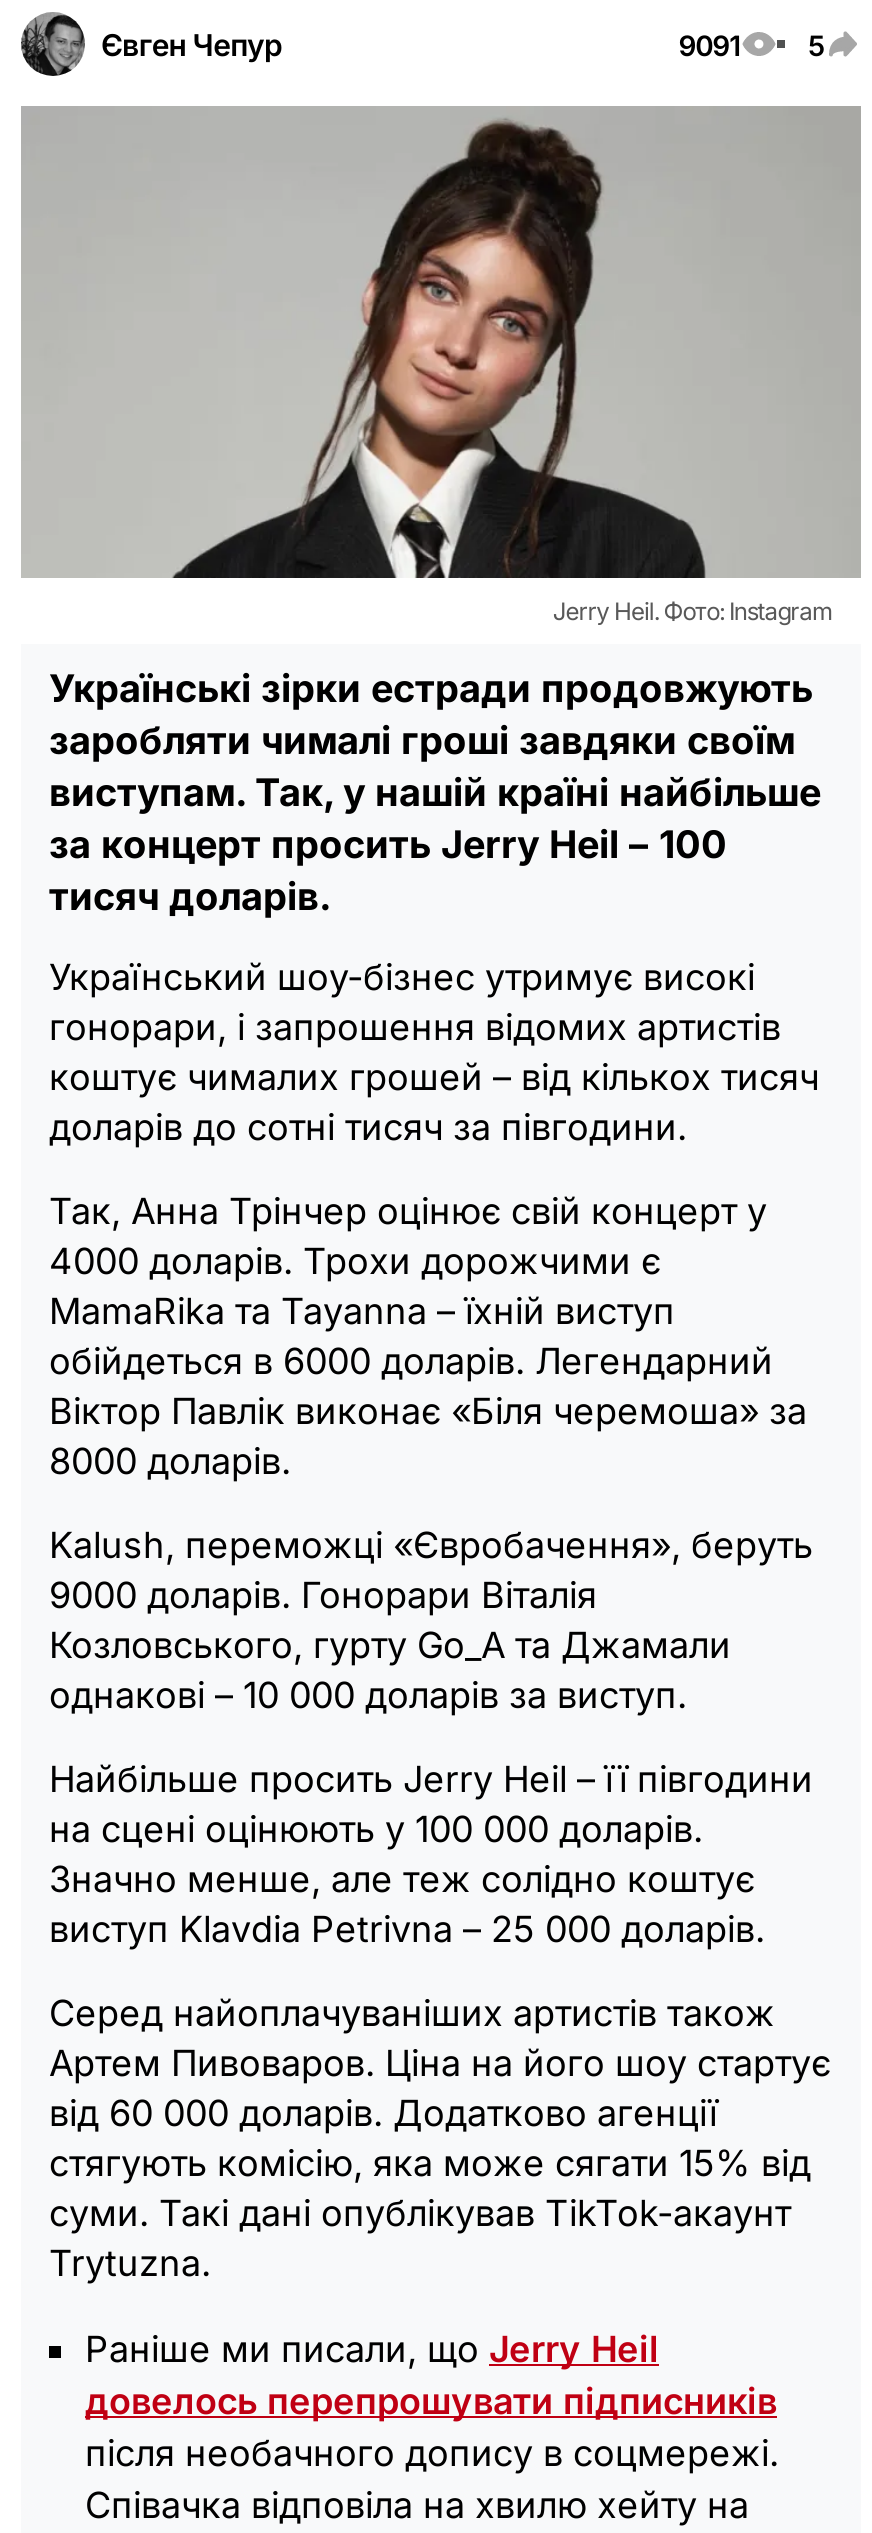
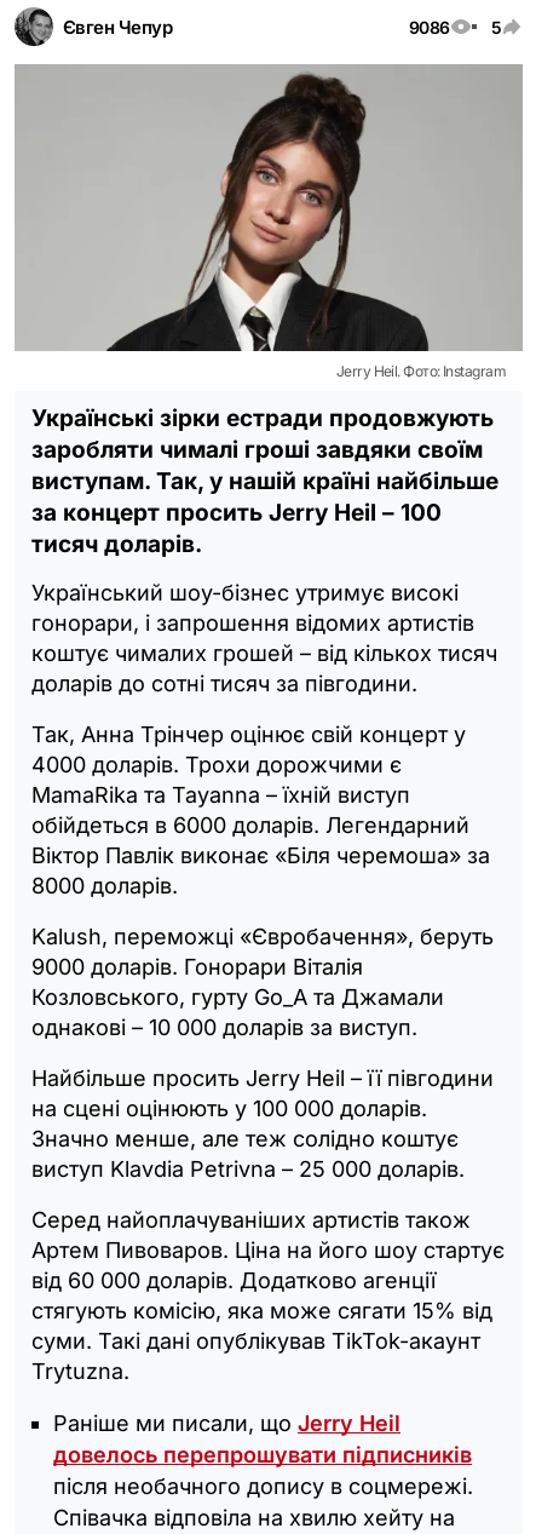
[678,27,825,61] 9091 5 -> [409,16,501,37] 9086 5

